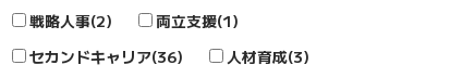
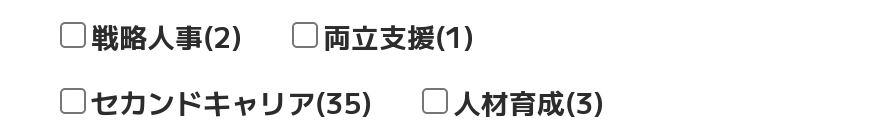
[29,45,183,67] セカンドキャリア(36) -> [91,81,373,121] セカンドキャリア(35)

